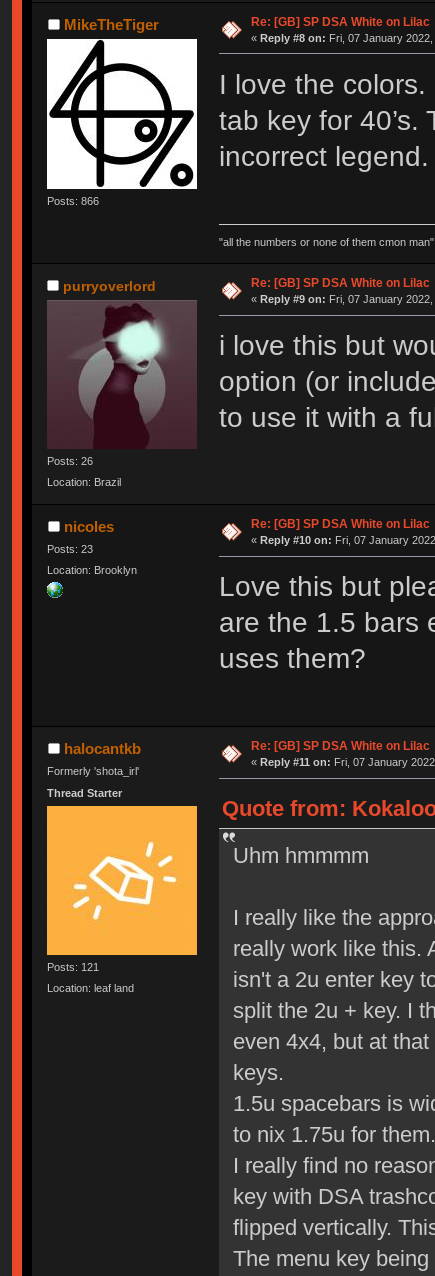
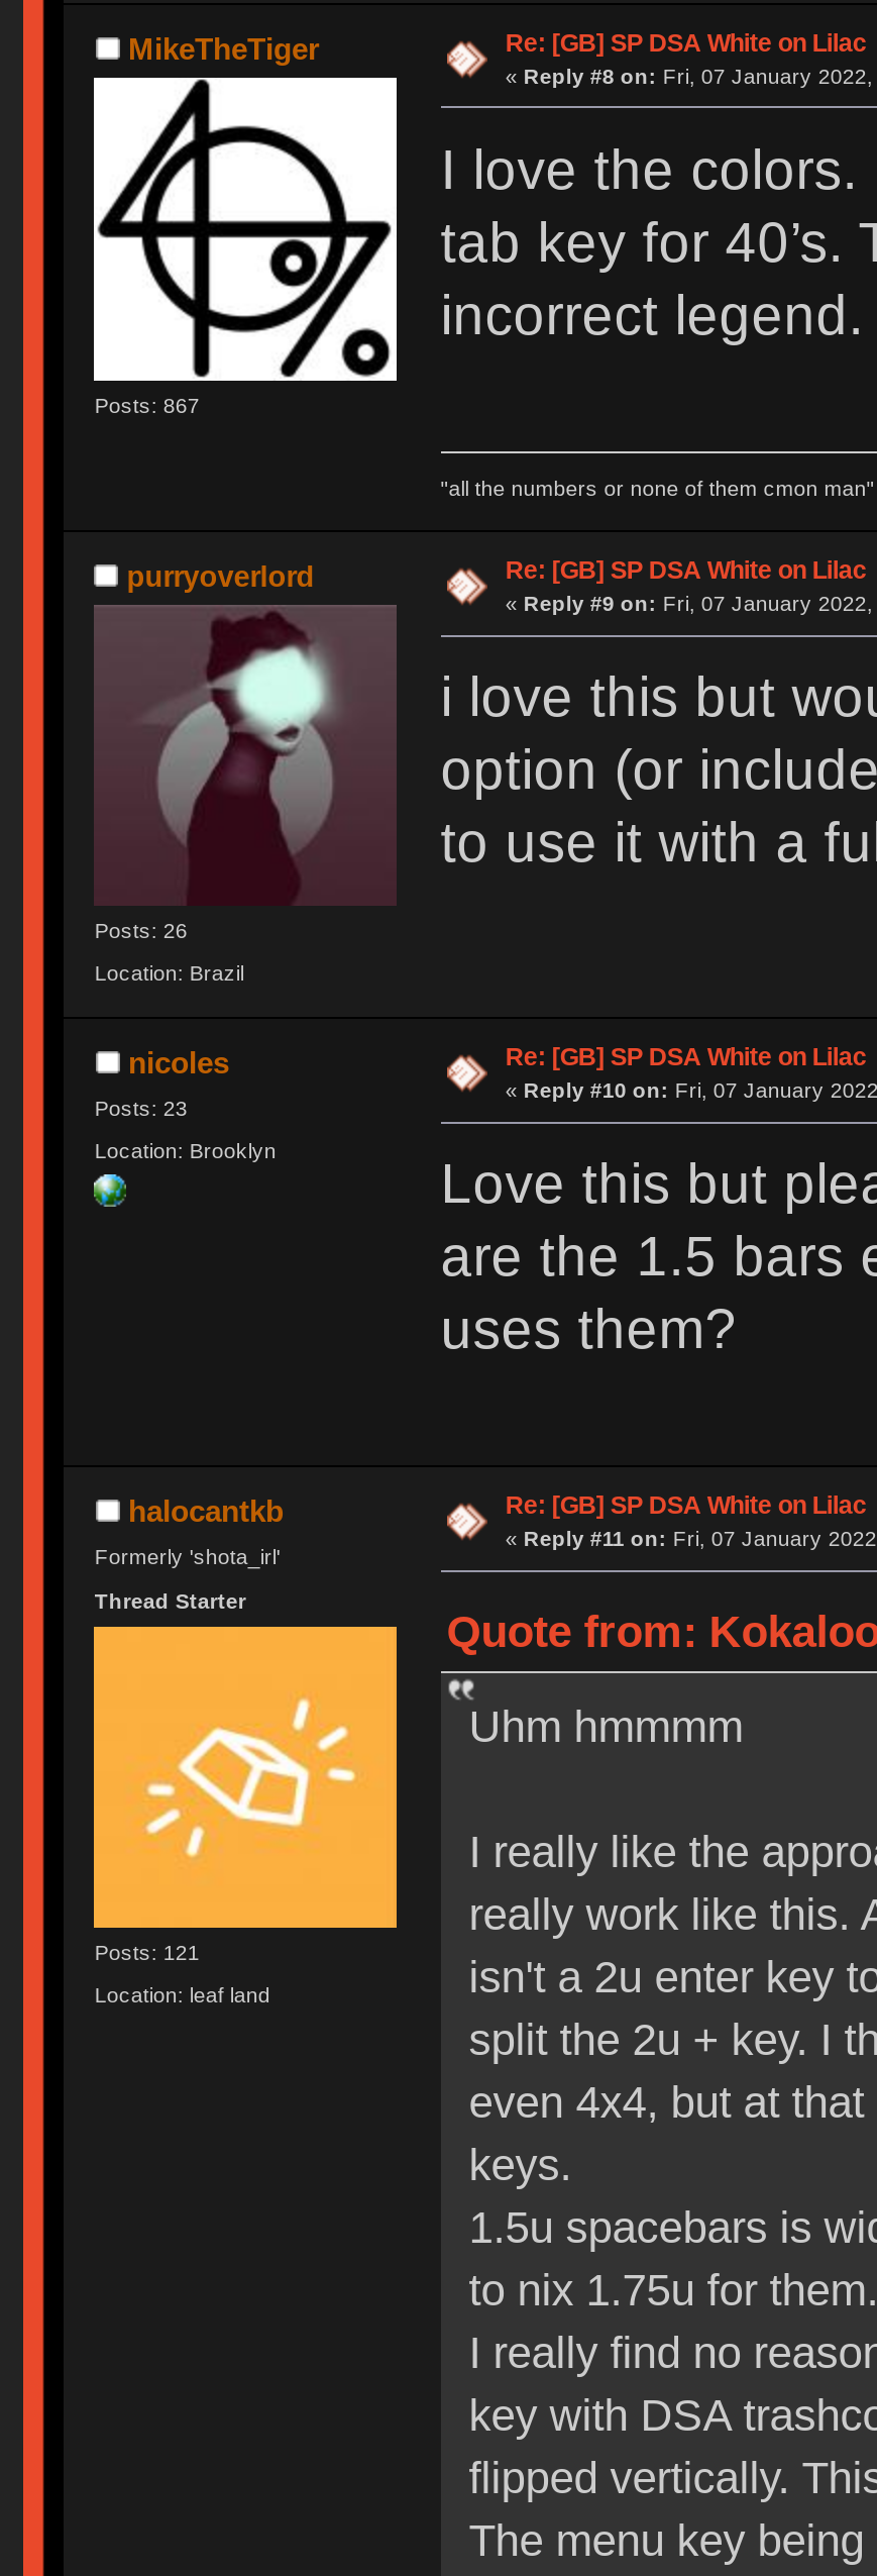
[47,195,99,207] Posts: 866 -> [95,392,200,417] Posts: 867

